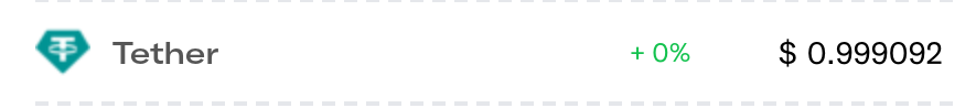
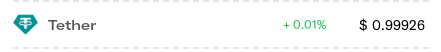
[652,34,689,67] 0% -> [293,16,326,31] 0.01%
[778,32,944,72] $ 0.999092 -> [359,15,425,33] $ 0.99926

